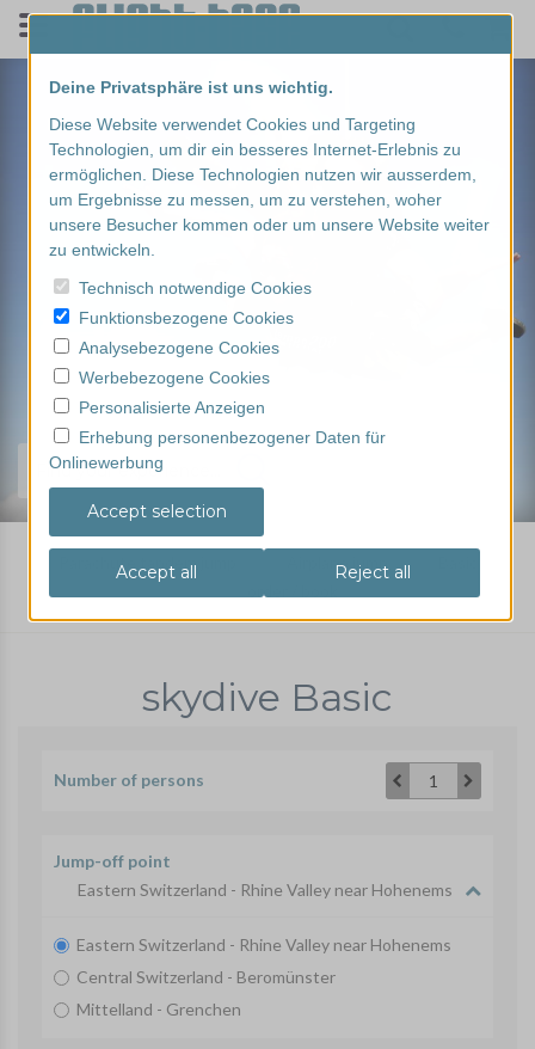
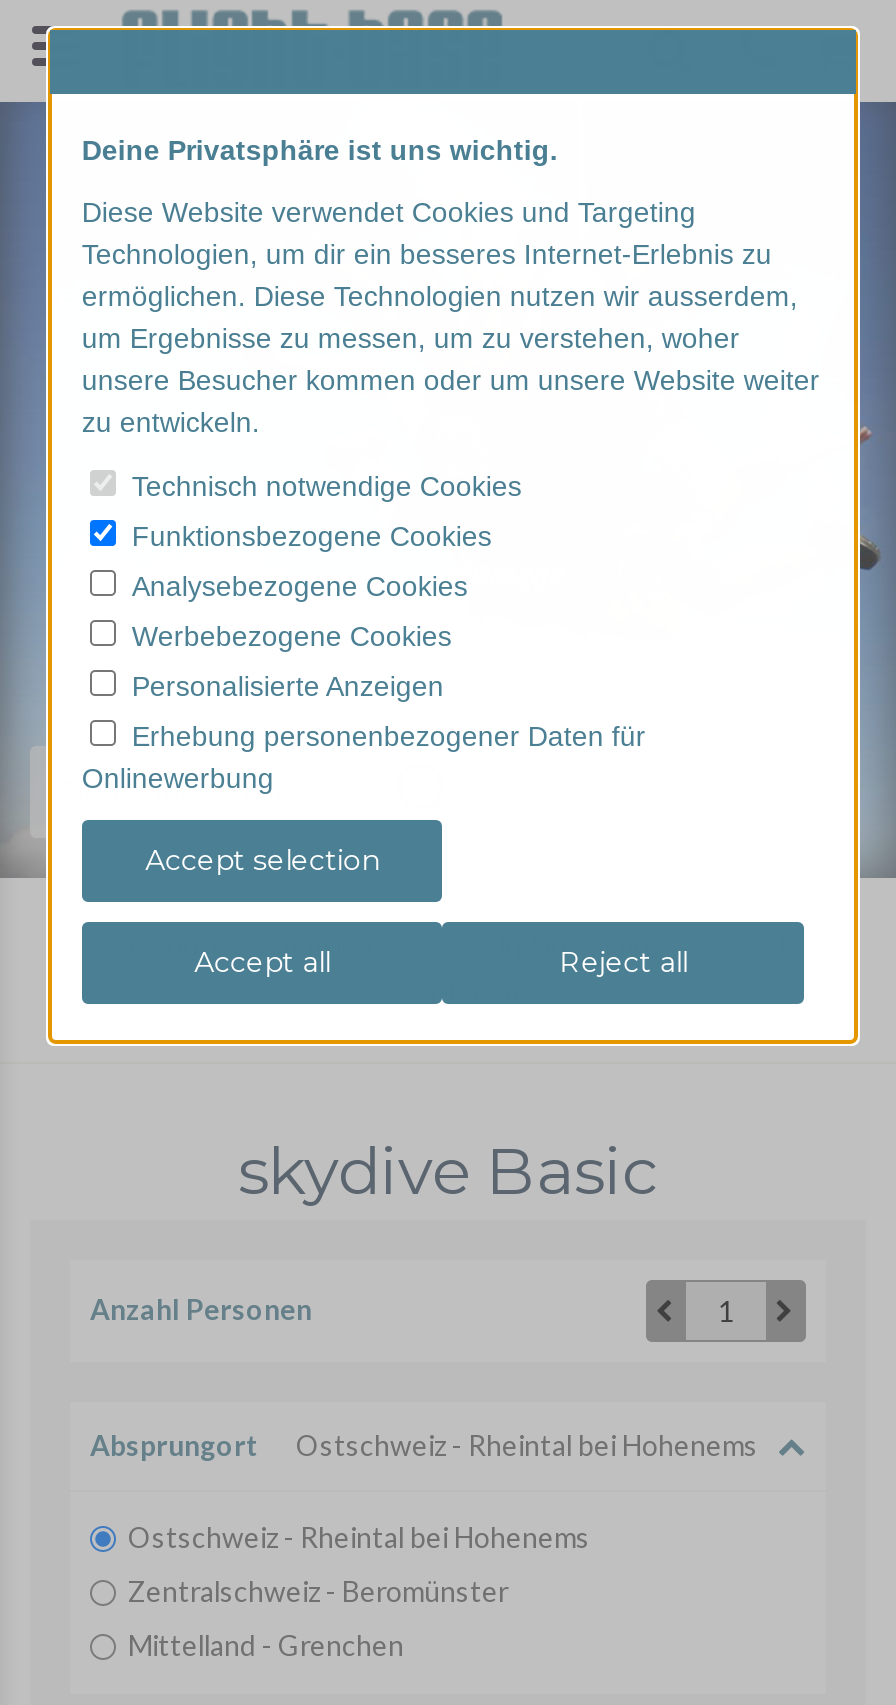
[54,769,204,790] Number of persons -> [90,1292,312,1326] Anzahl Personen
[54,851,453,900] Jump-off point | Eastern Switzerland - Rhine Valley near Hohenems -> [90,1428,758,1462] Absprungort | Ostschweiz - Rheintal bei Hohenems
[76,934,451,955] Eastern Switzerland - Rhine Valley near Hohenems -> [128,1520,590,1554] Ostschweiz - Rheintal bei Hohenems
[76,967,336,987] Central Switzerland - Beromünster -> [128,1574,508,1608] Zentralschweiz - Beromünster

